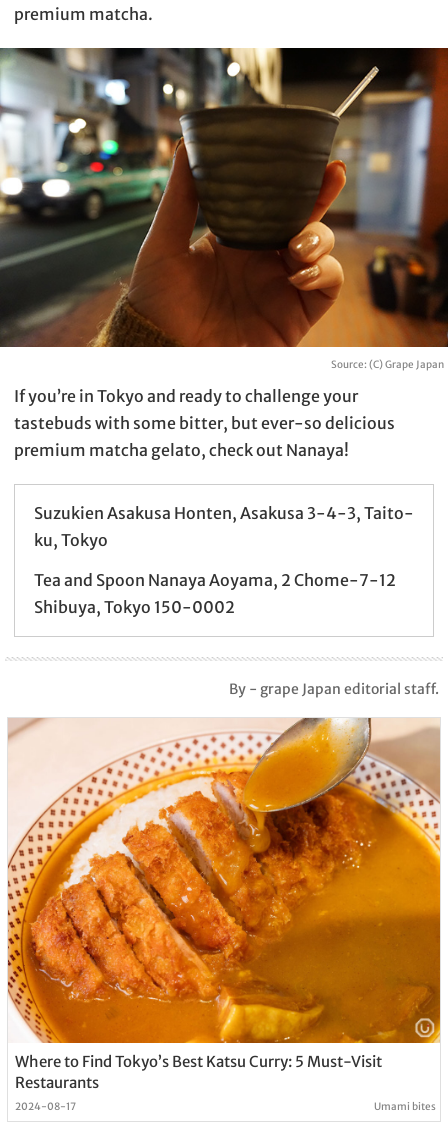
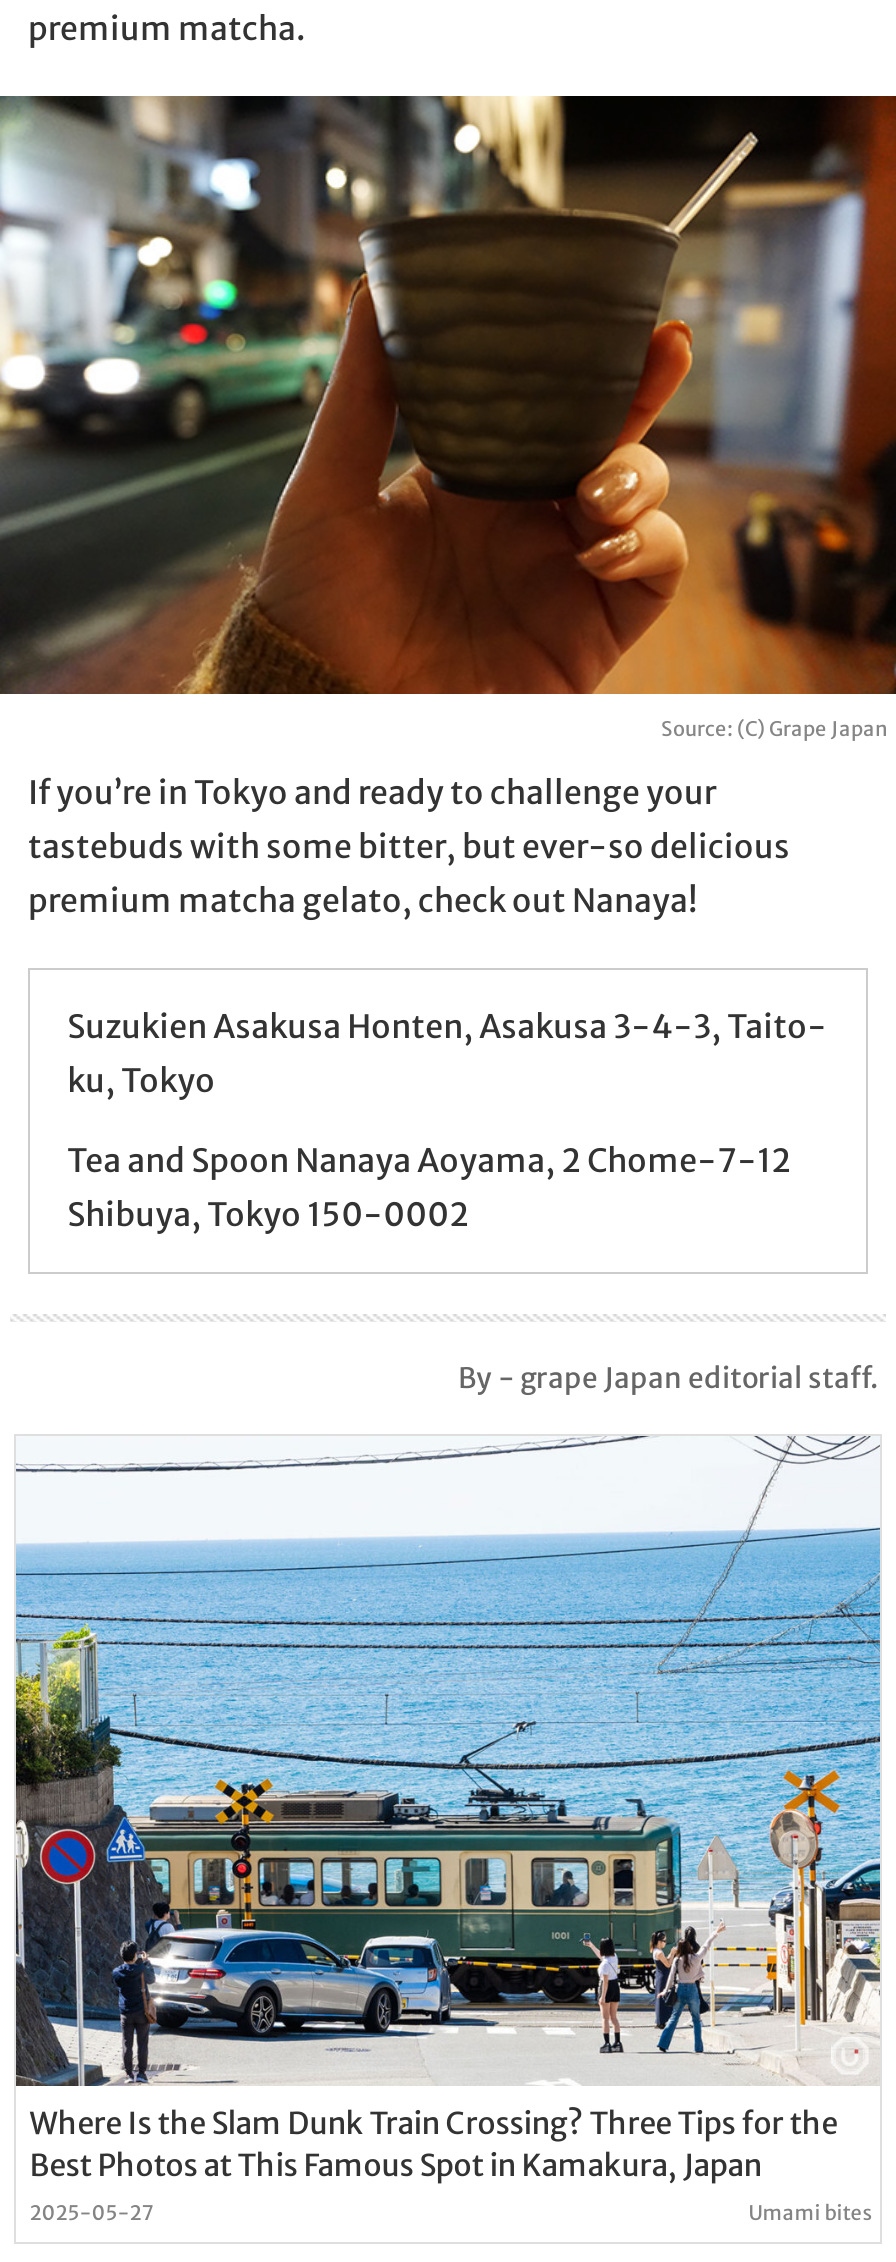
[7,717,441,1113] [image] | Where to Find Tokyo’s Best Katsu Curry: 5 Must-Visit | Restaurants | 2024-08-17 -> [14,1436,882,2225] [image] | Where Is the Slam Dunk Train Crossing? Three Tips for the | Best Photos at This Famous Spot in Kamakura, Japan | 2025-05-27

